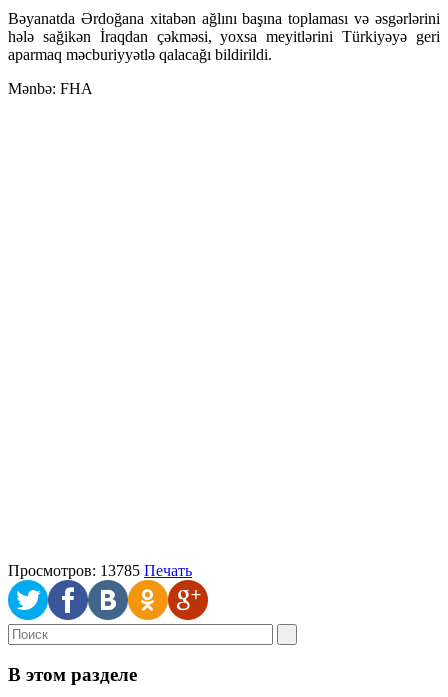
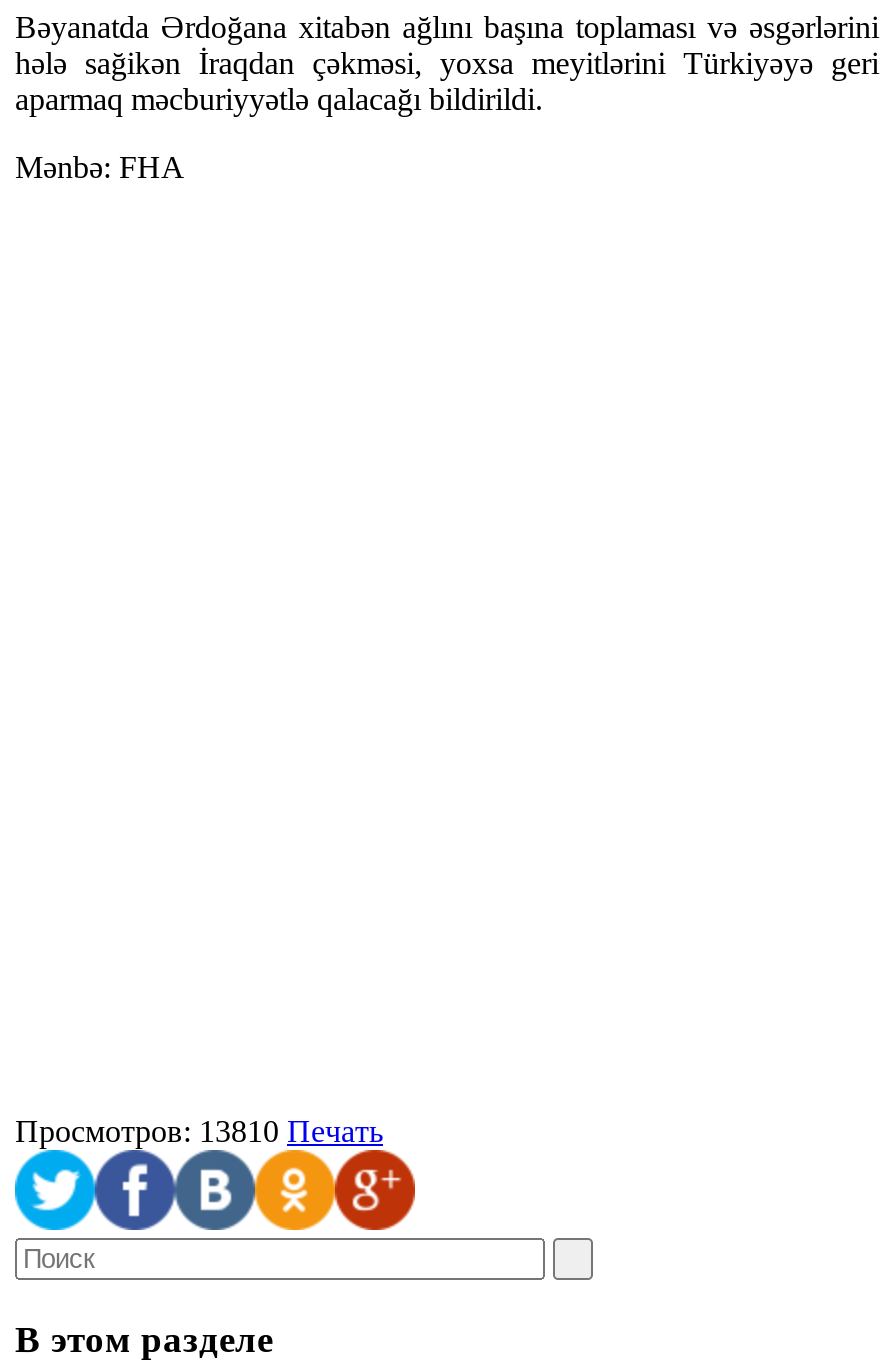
[8,562,192,579] Просмотров: 13785 Печать -> [15,1114,383,1148] Просмотров: 13810 Печать

